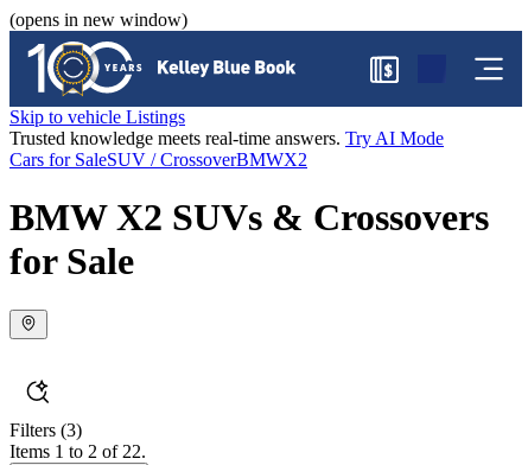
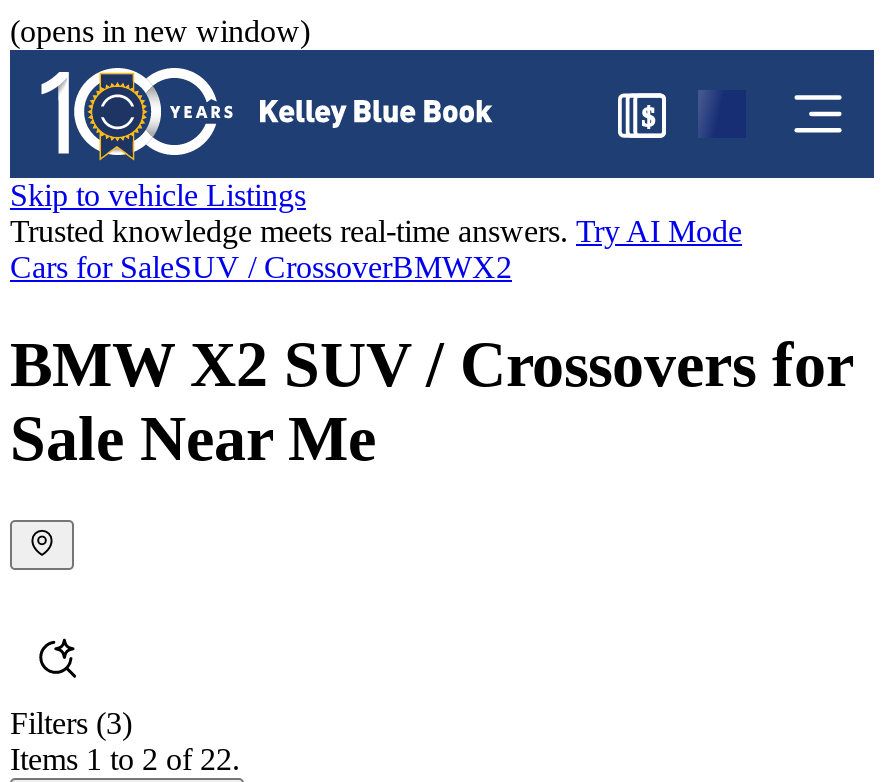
[9,196,489,283] BMW X2 SUVs & Crossovers | for Sale -> [10,329,852,475] BMW X2 SUV / Crossovers for | Sale Near Me

